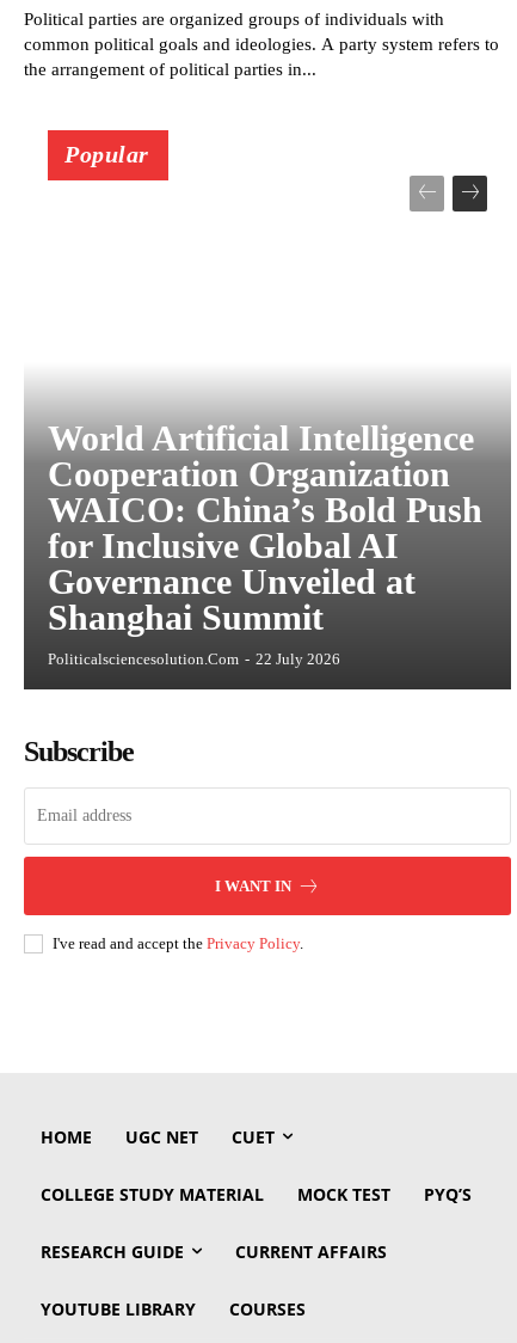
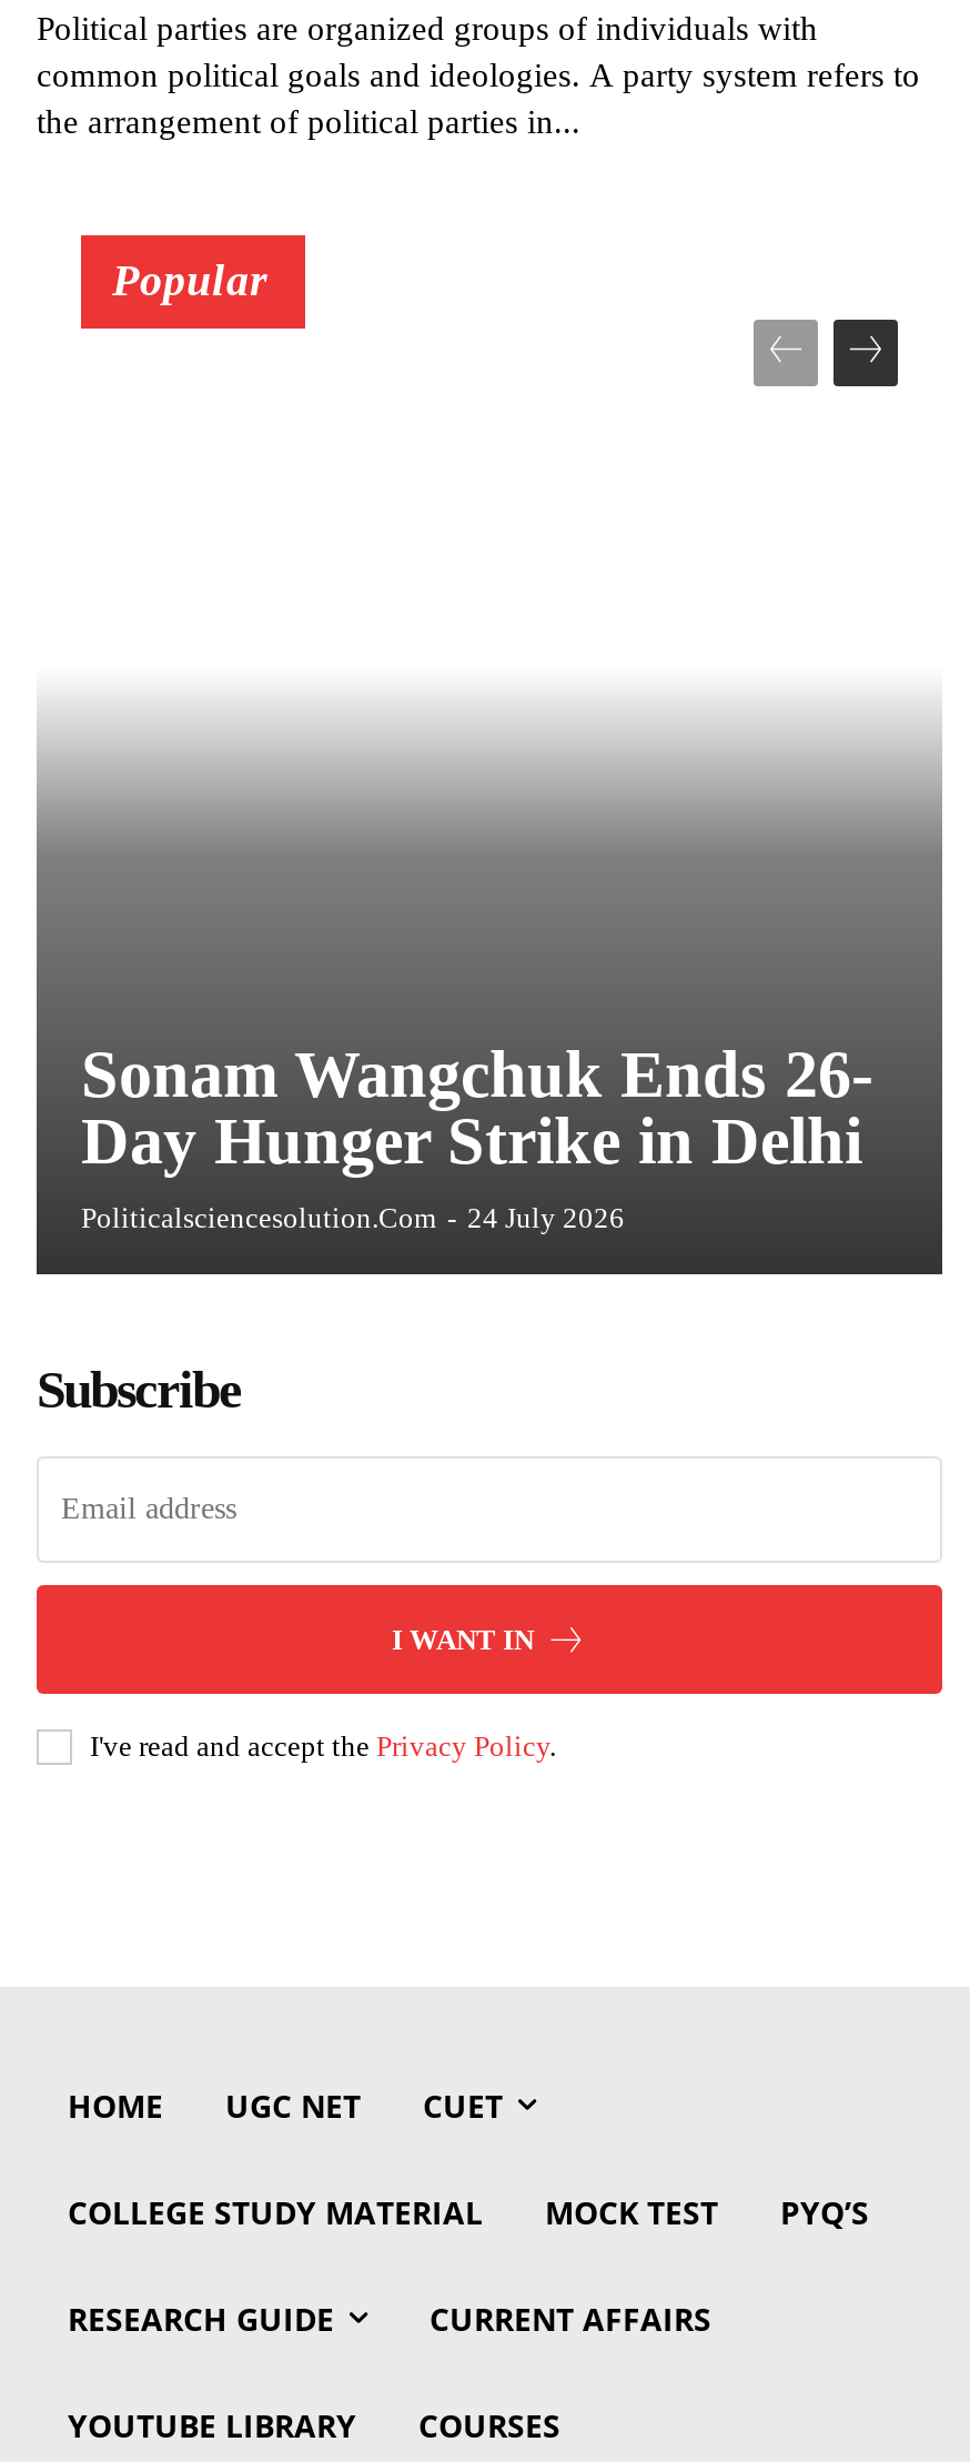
[48,418,482,667] World Artificial Intelligence | Cooperation Organization | WAICO: China’s Bold Push | for Inclusive Global AI | Governance Unveiled at | Shanghai Summit | Politicalsciencesolution.com - 22 July 2026 -> [81,1036,873,1233] Sonam Wangchuk Ends 26- | Day Hunger Strike in Delhi | Politicalsciencesolution.com - 24 July 2026

